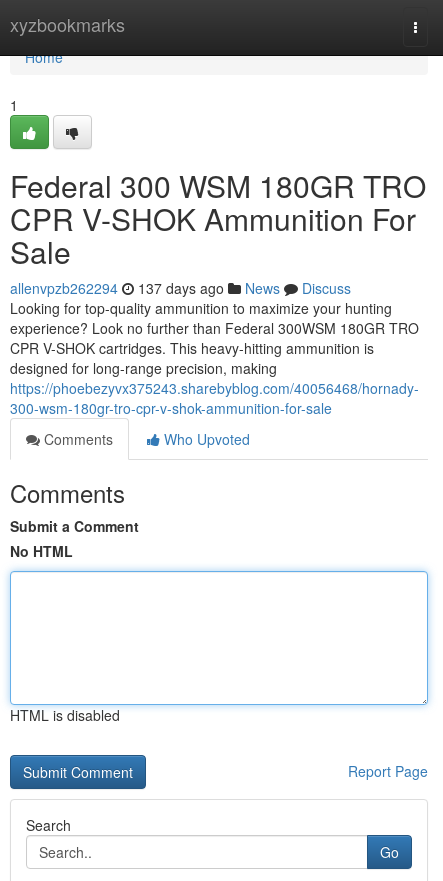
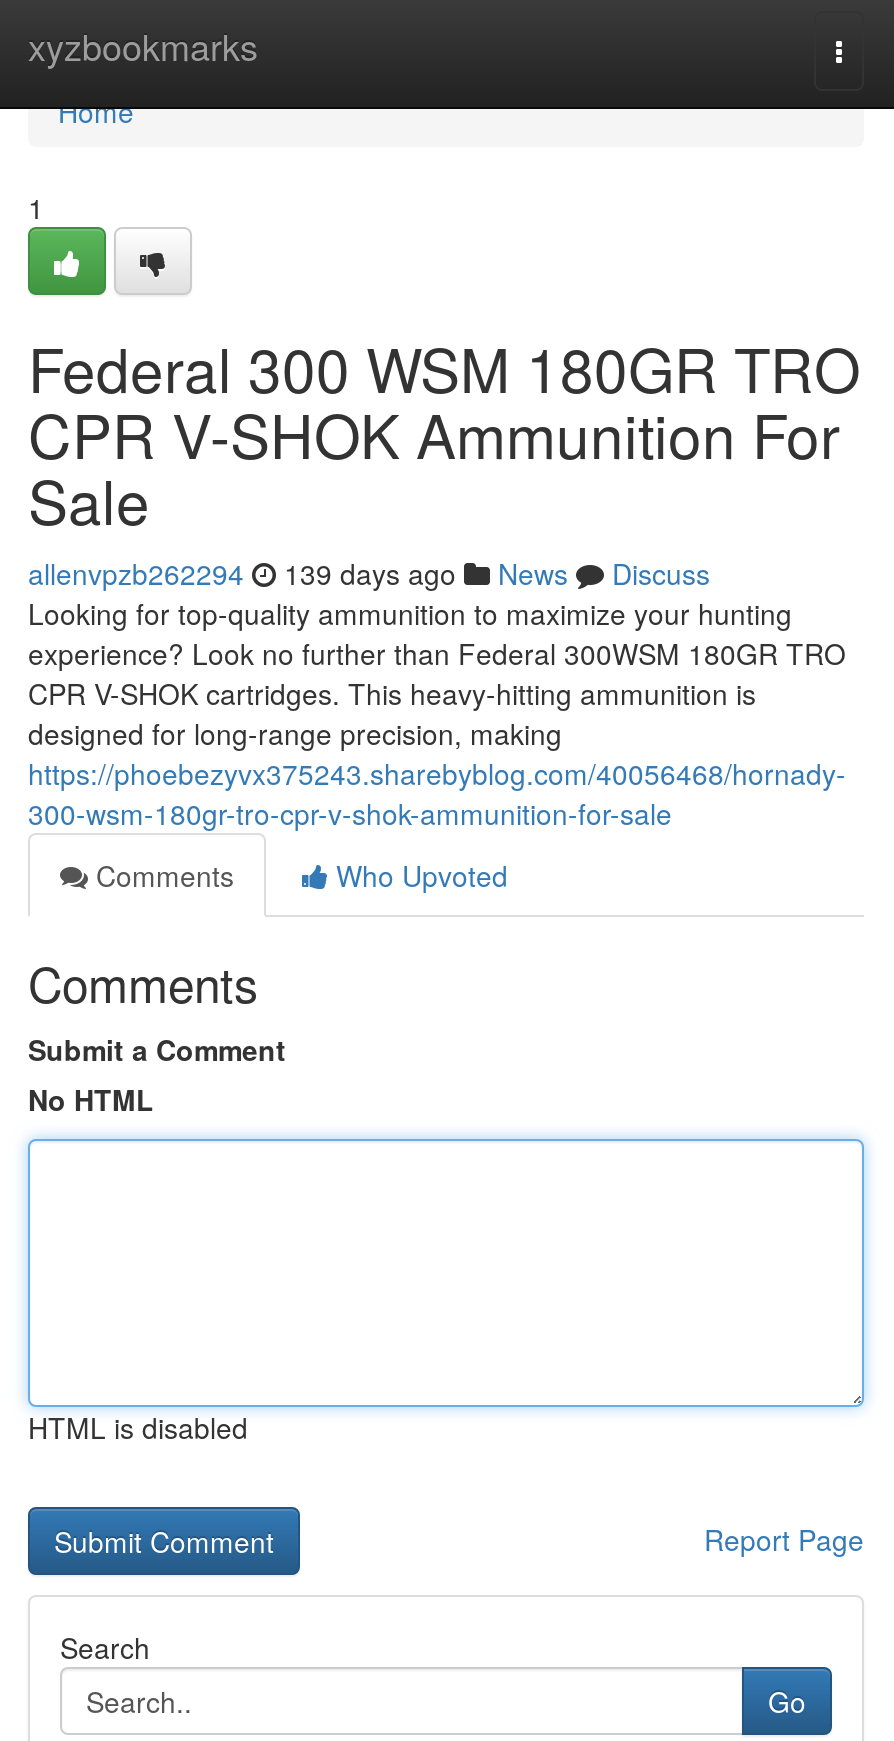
[10,278,351,298] allenvpzb262294 137 days ago News Discuss -> [28,553,710,593] allenvpzb262294 139 days ago News Discuss

